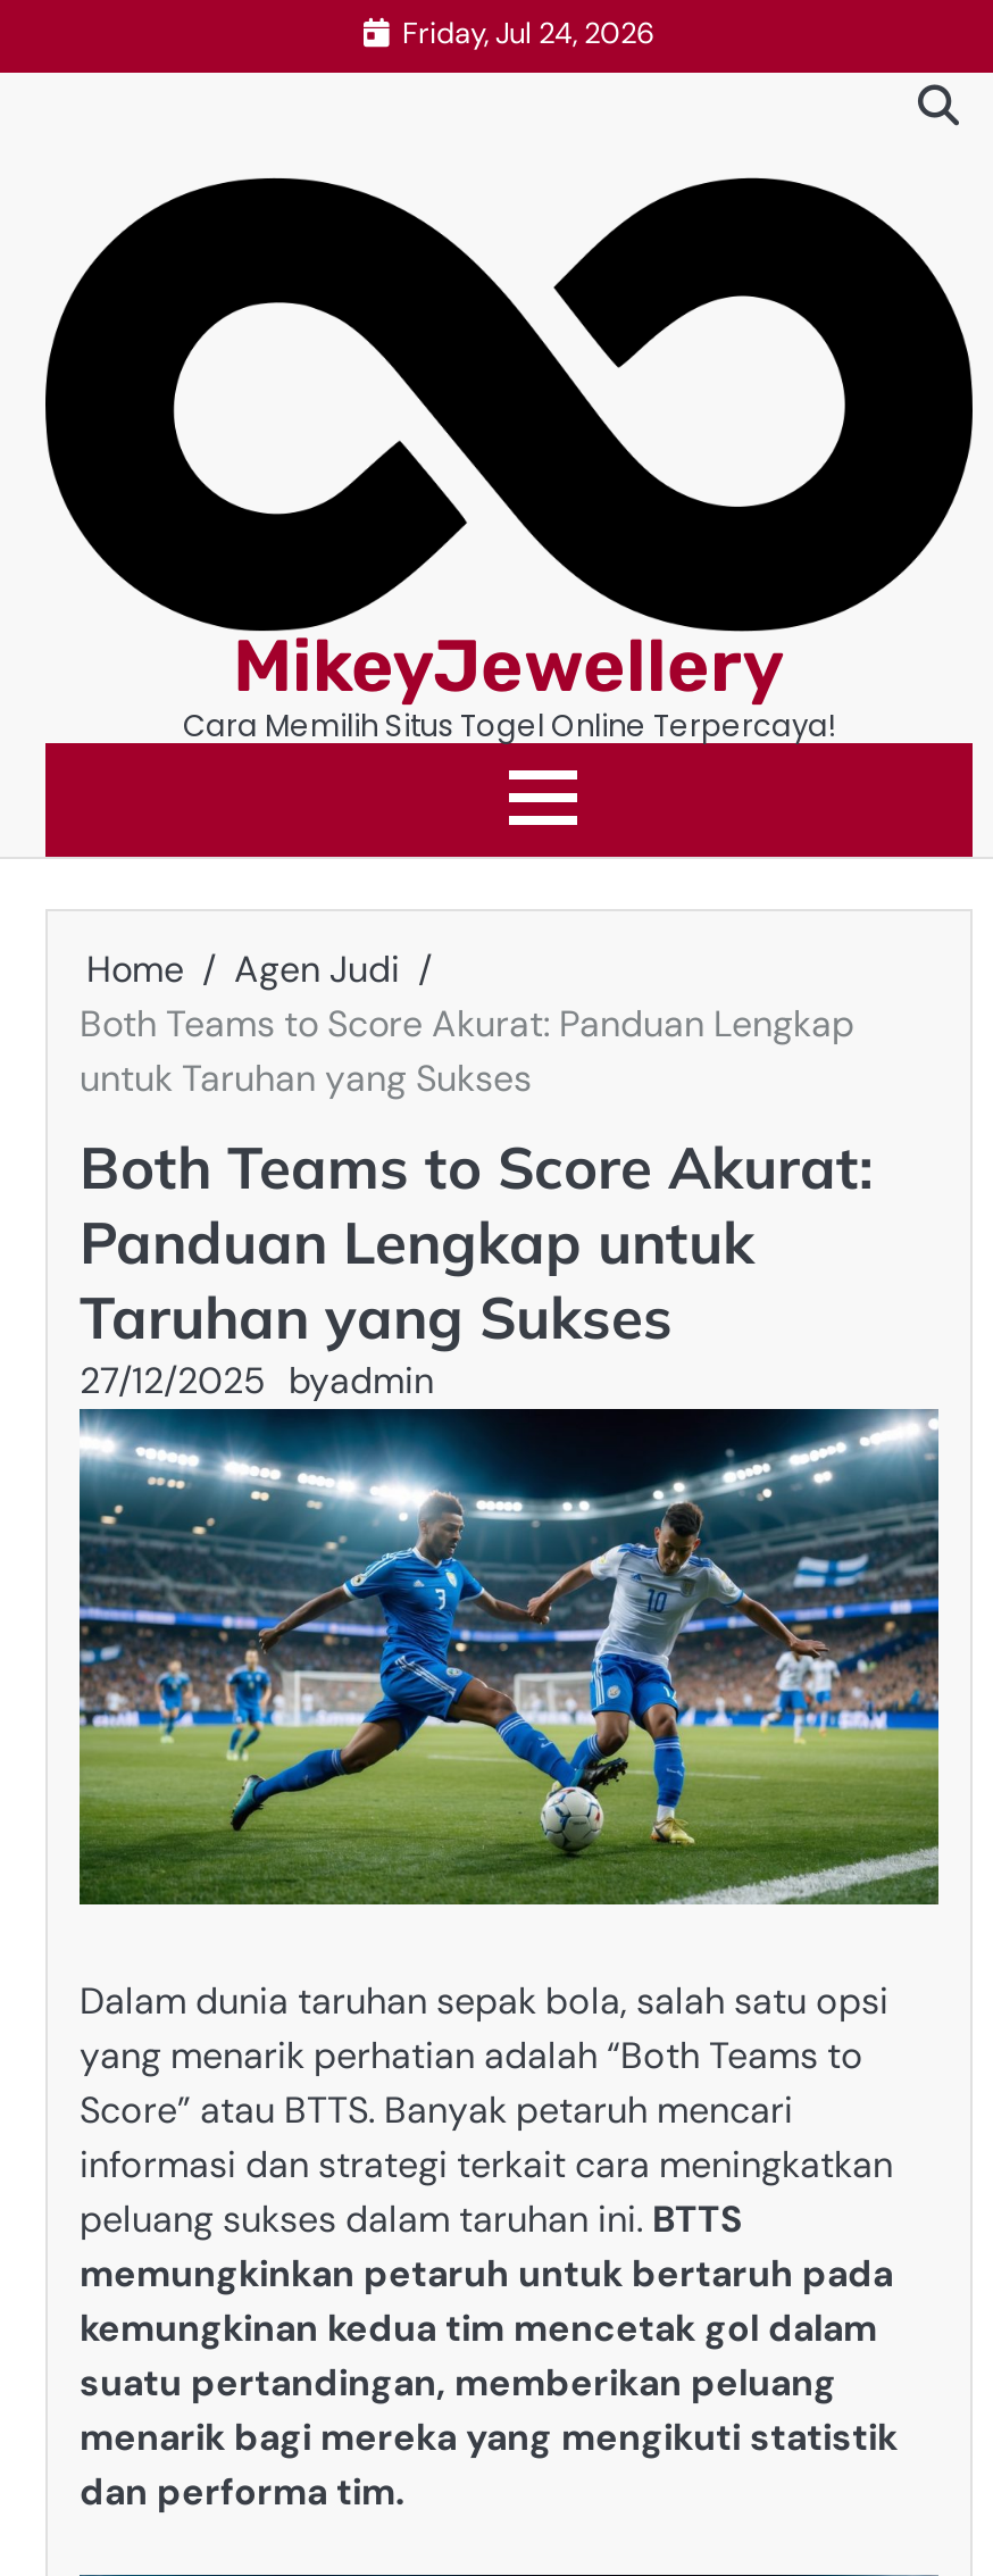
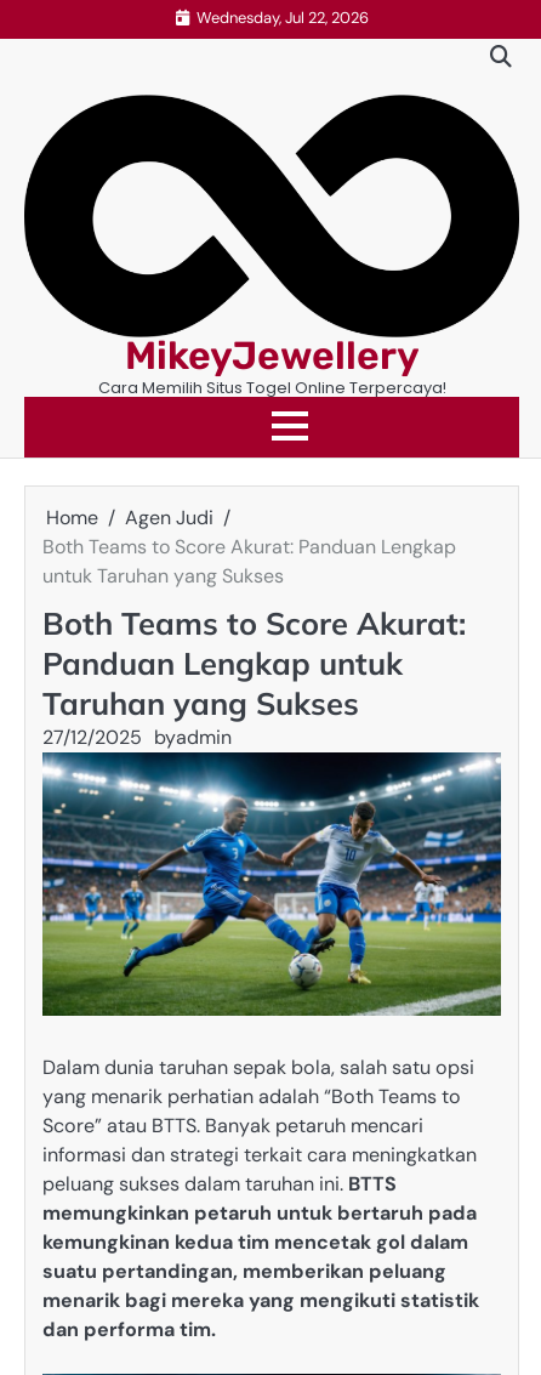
[402,12,654,51] Friday, Jul 24, 2026 -> [196,7,368,27] Wednesday, Jul 22, 2026

